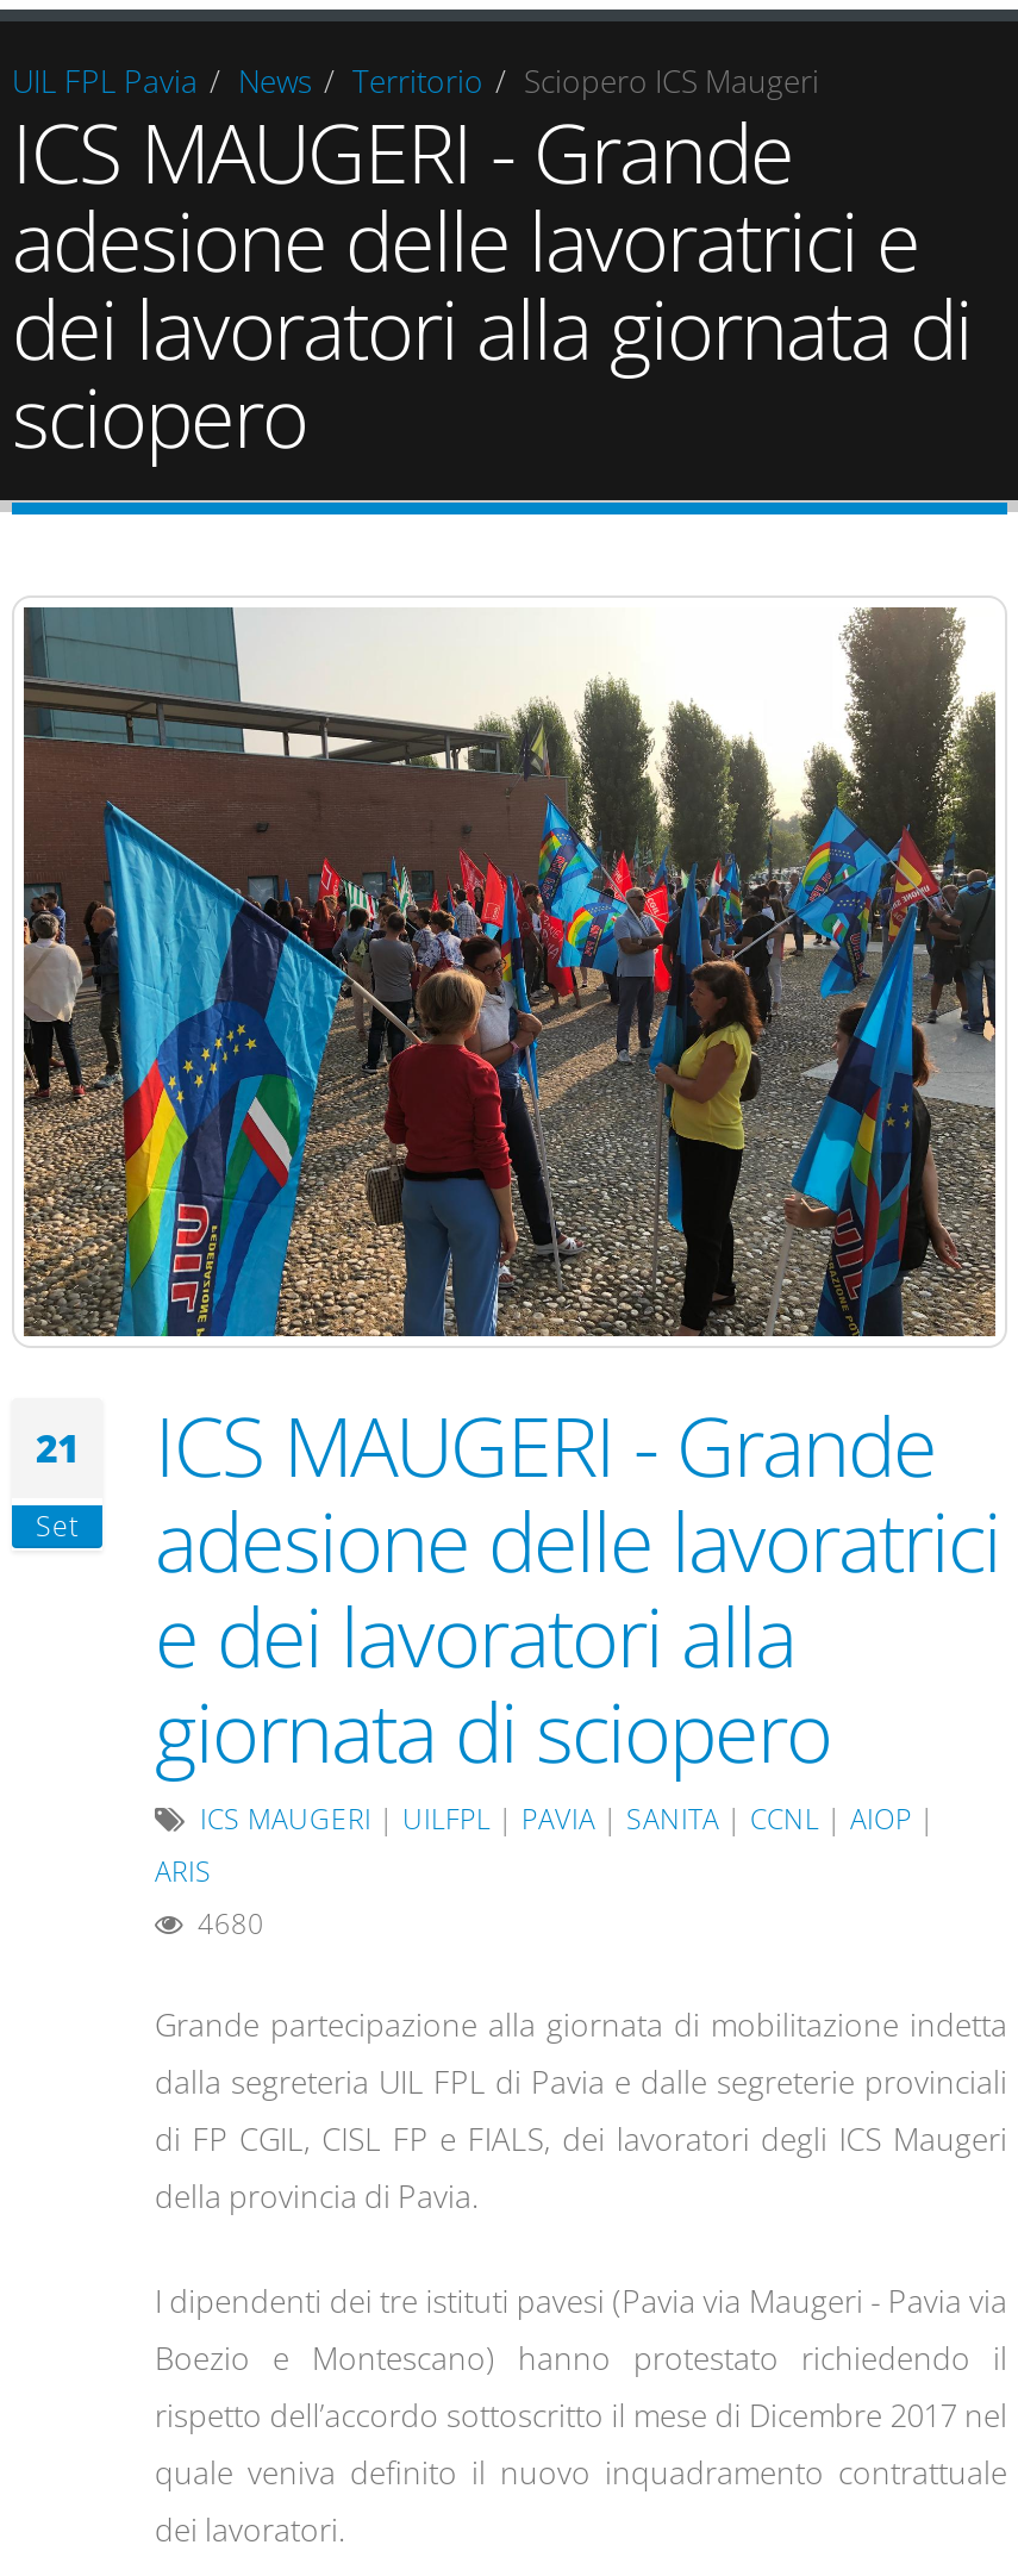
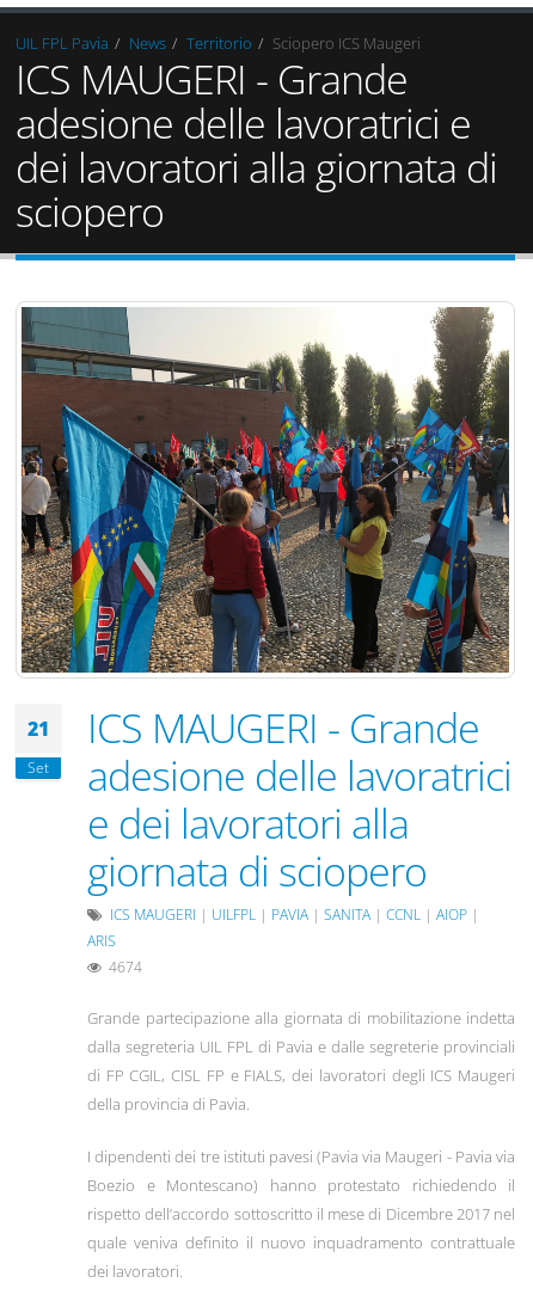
[191,1903,264,1941] 4680 -> [105,957,142,976] 4674

